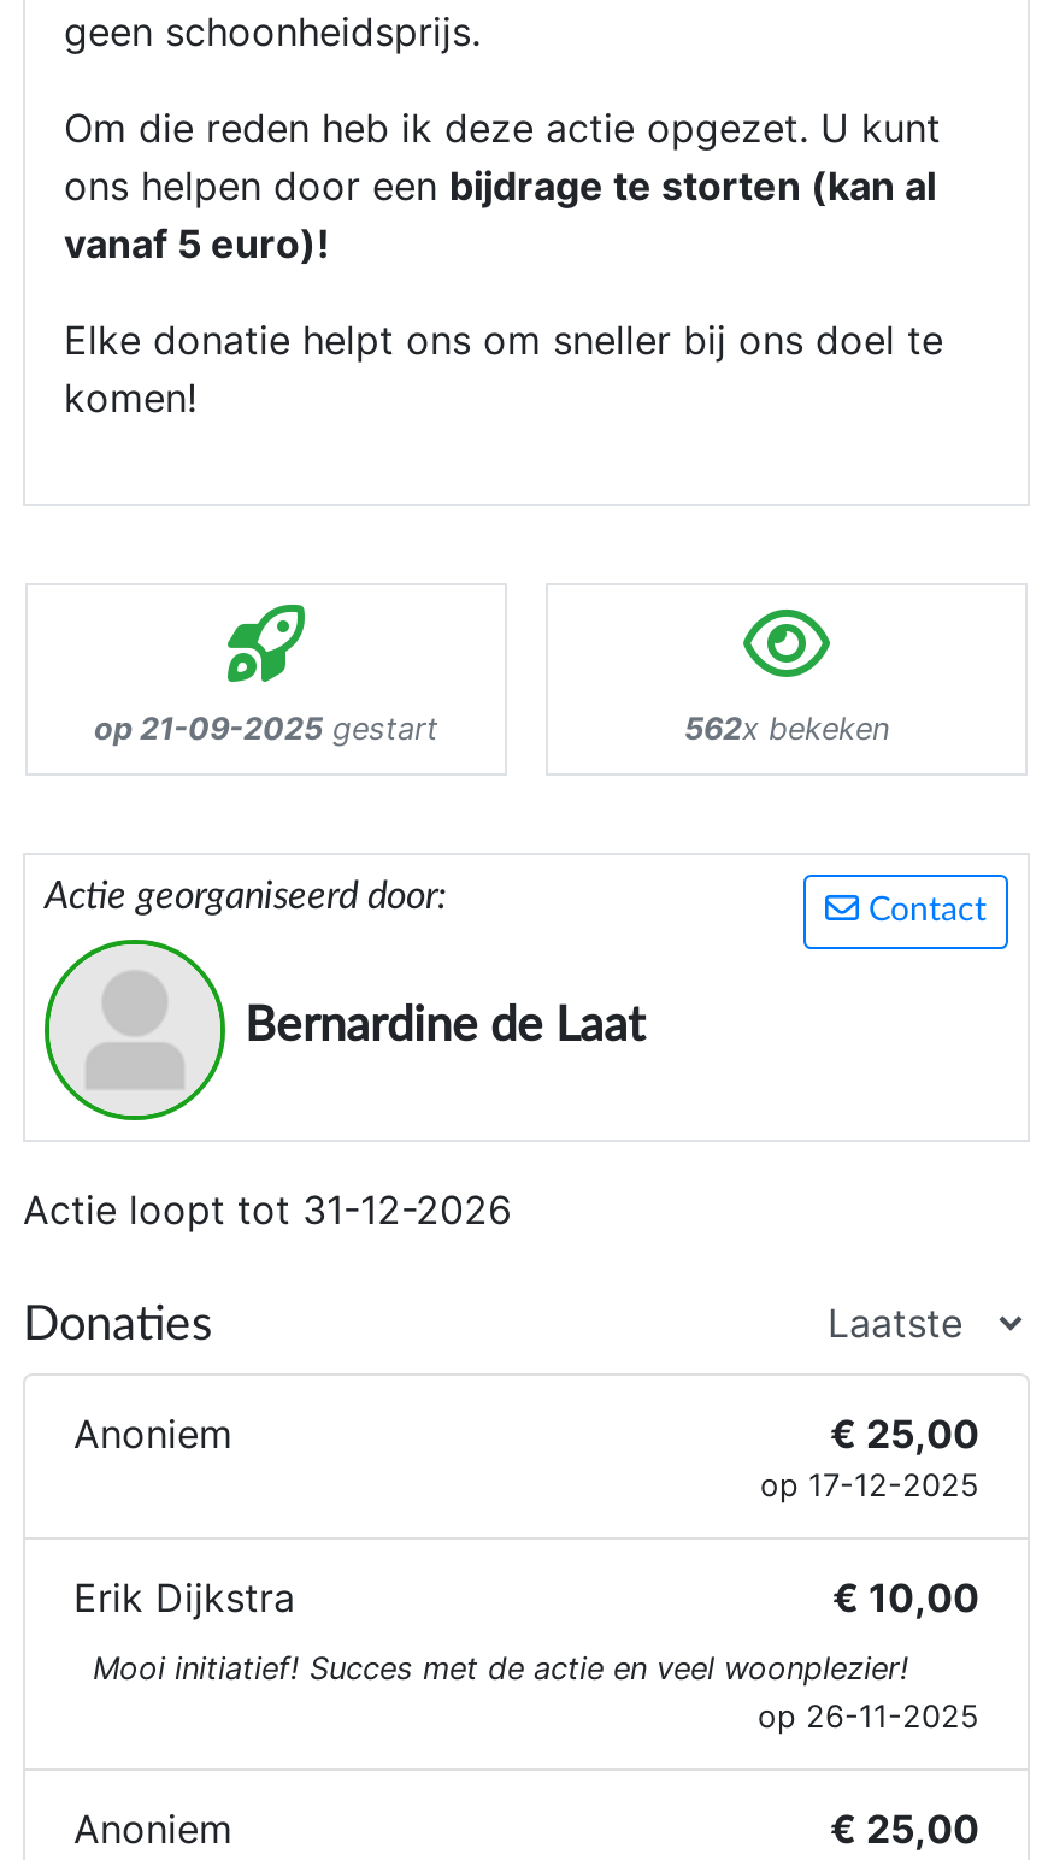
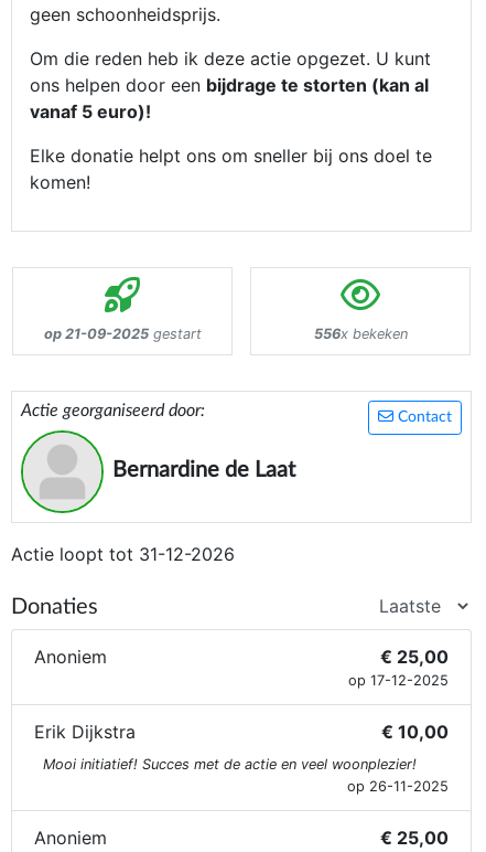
[684,712,889,748] 562x bekeken -> [314,326,407,343] 556x bekeken

